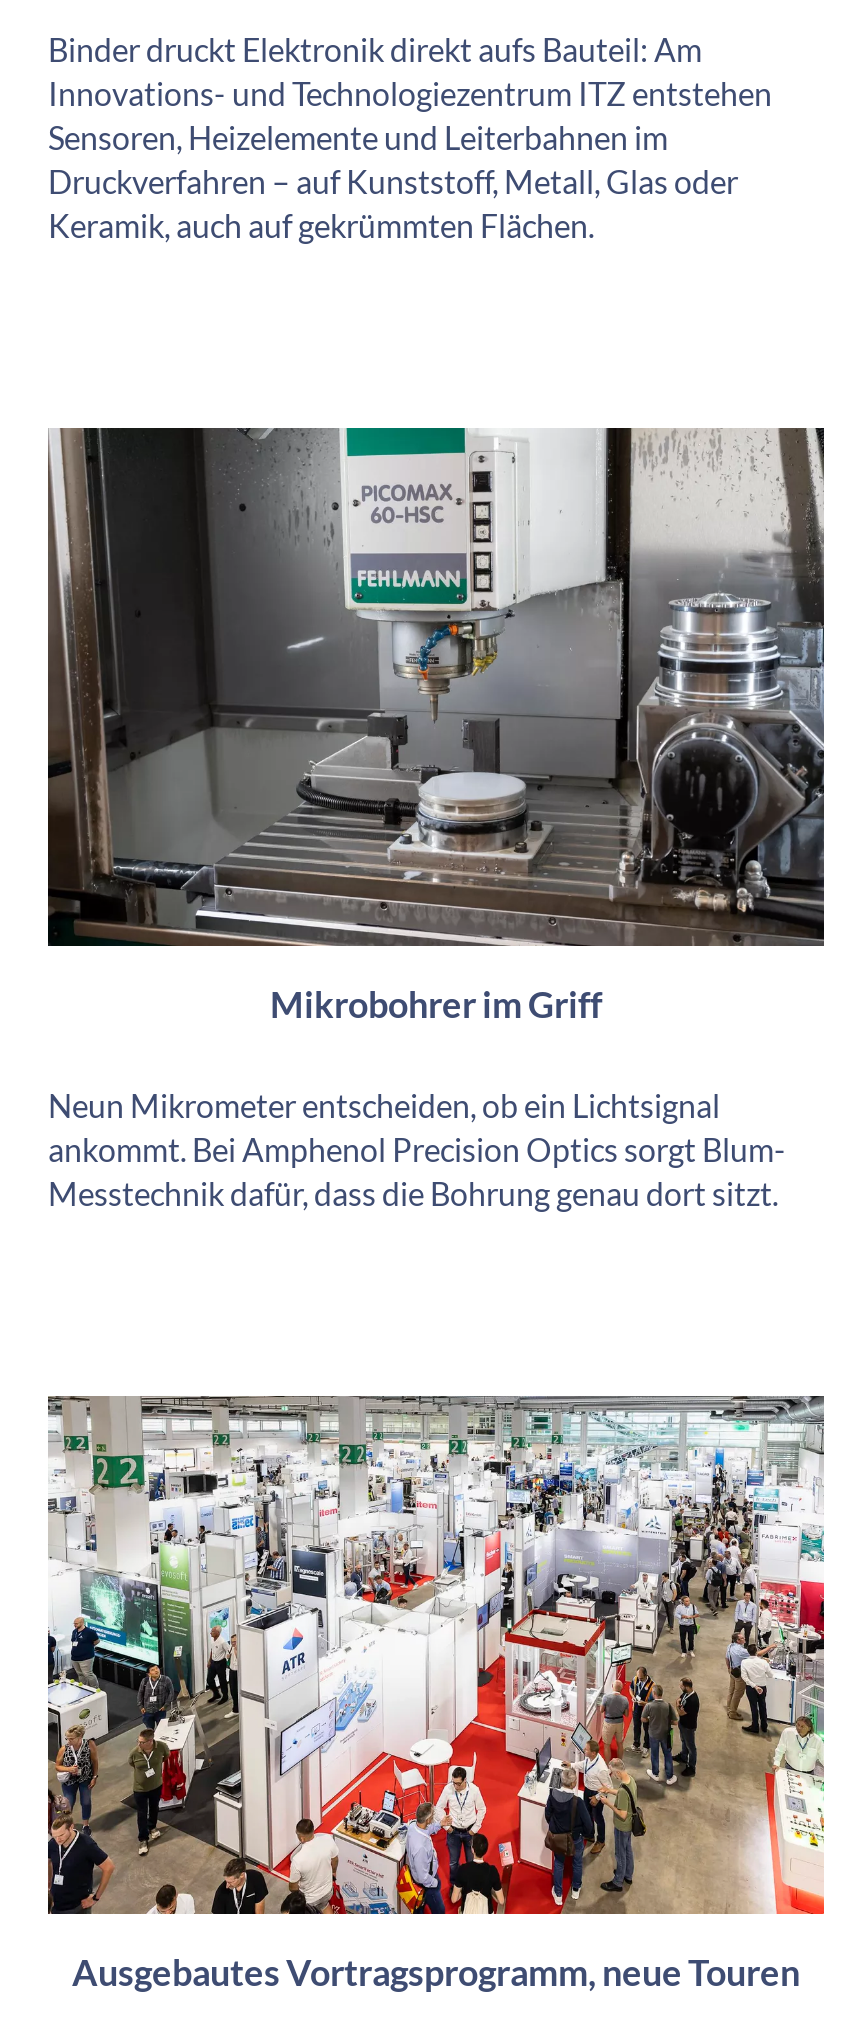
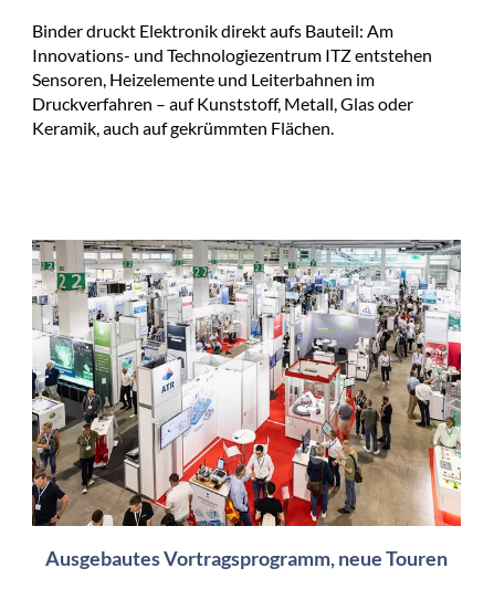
[46,426,826,1212] [image] | Mikrobohrer im Griff | Neun Mikrometer entscheiden, ob ein Lichtsignal | ankommt. Bei Amphenol Precision Optics sorgt Blum- | Messtechnik dafür, dass die Bohrung genau dort sitzt. -> none

